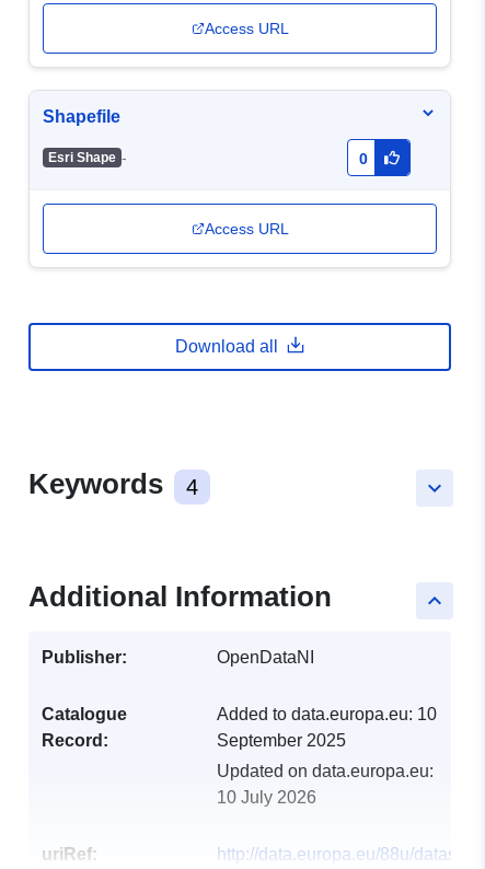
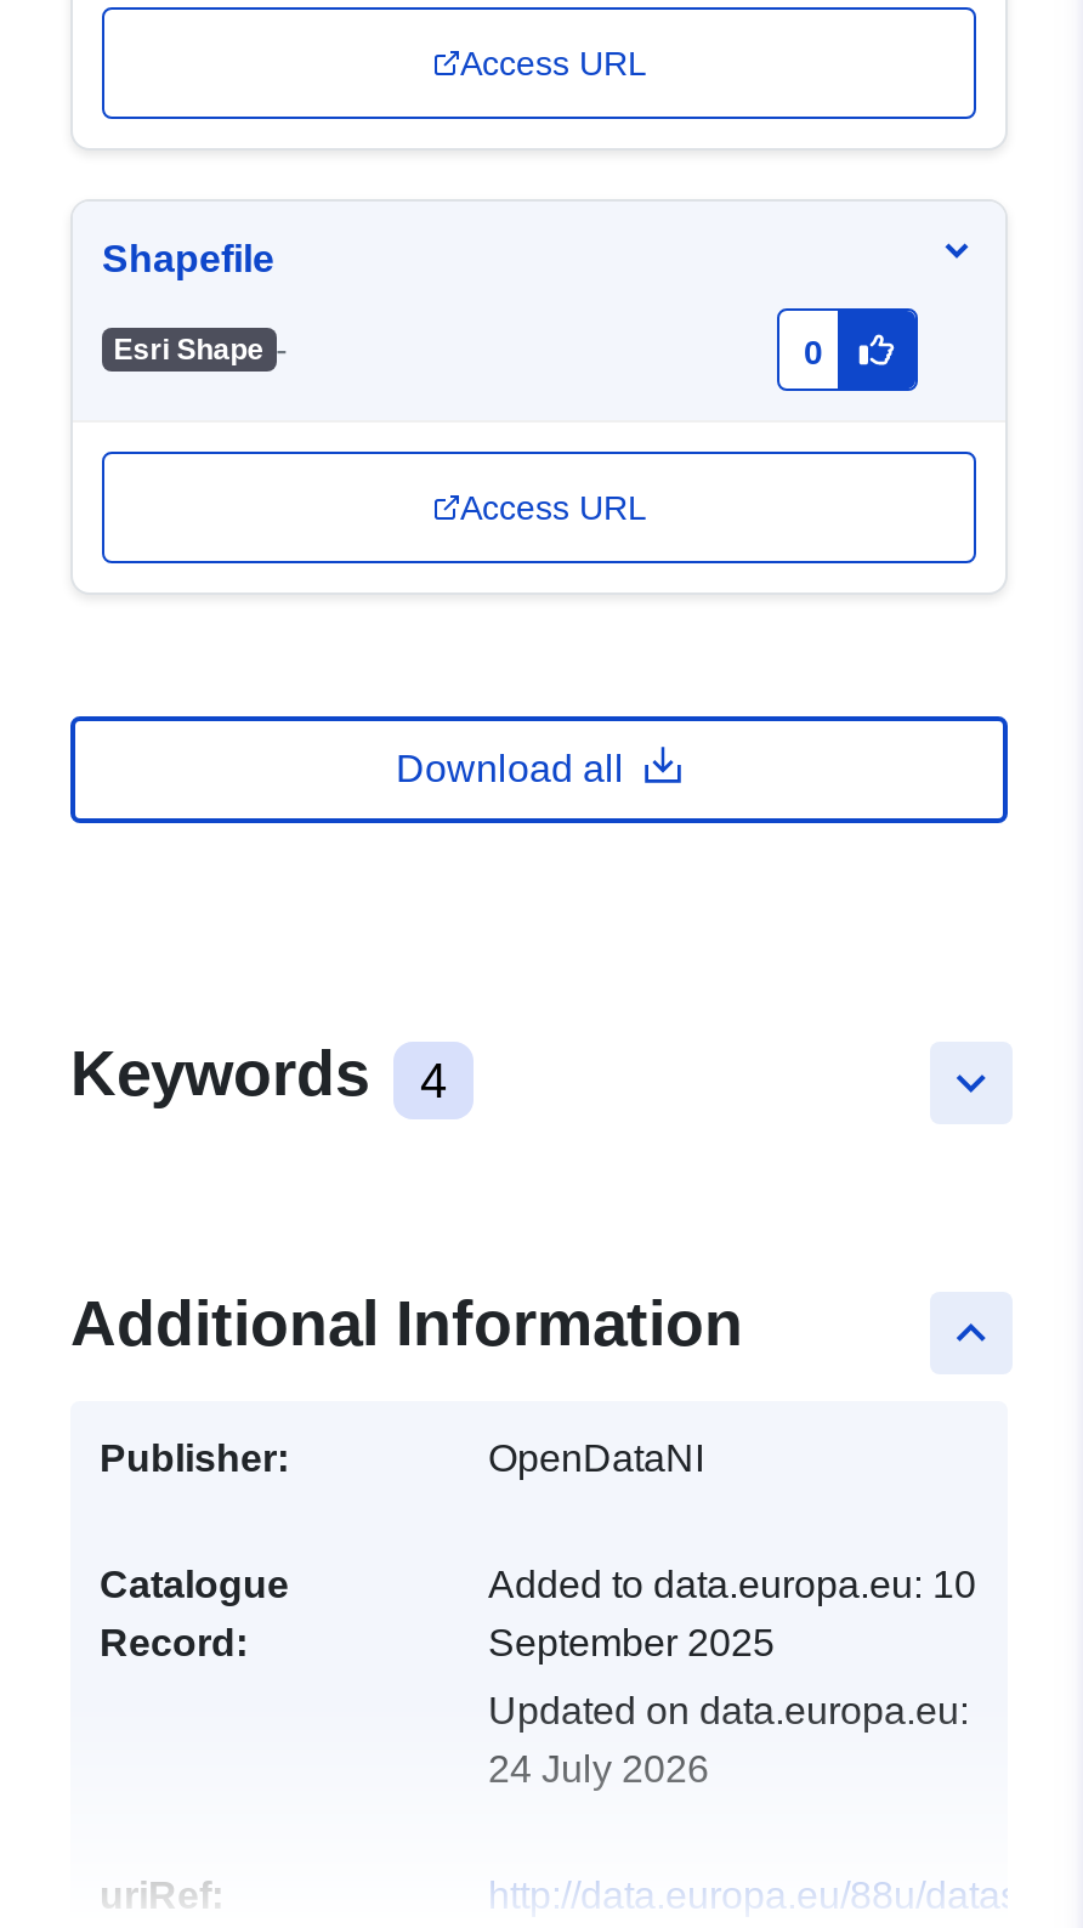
[217,788,316,807] 10 July 2026 -> [488,1749,709,1790] 24 July 2026

